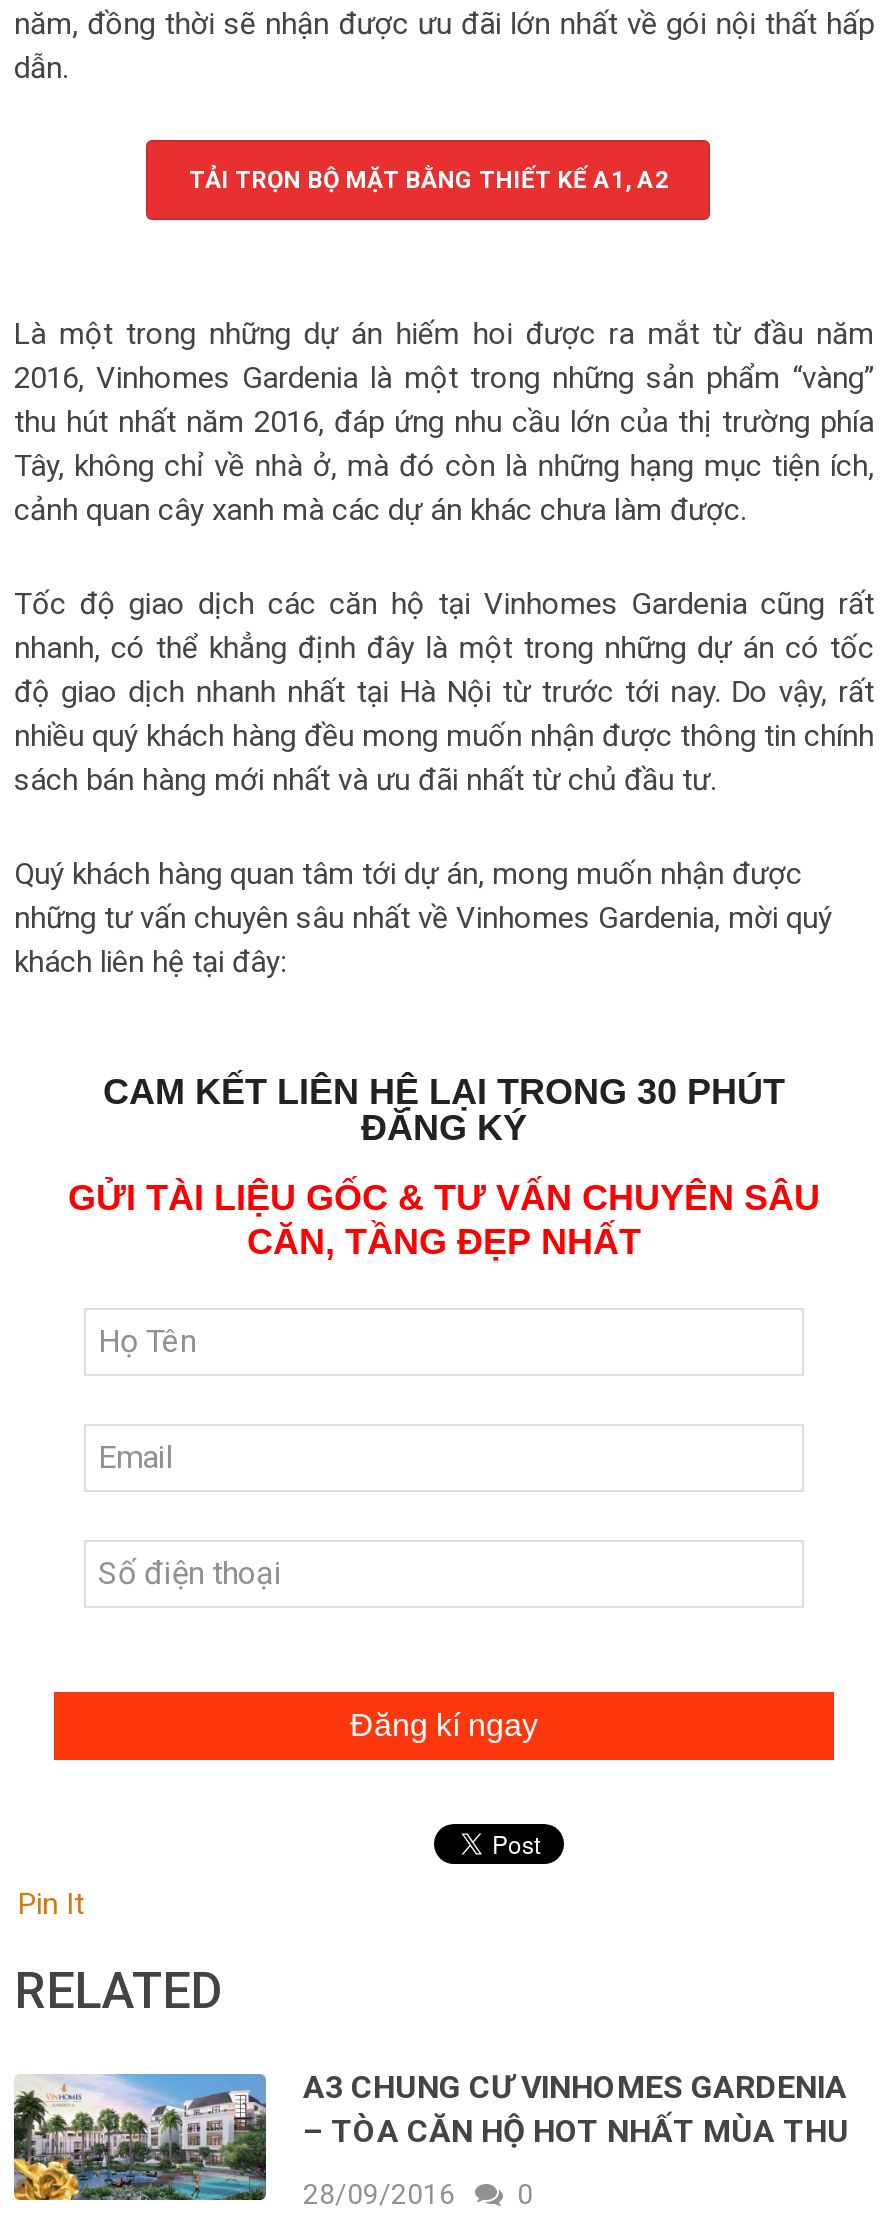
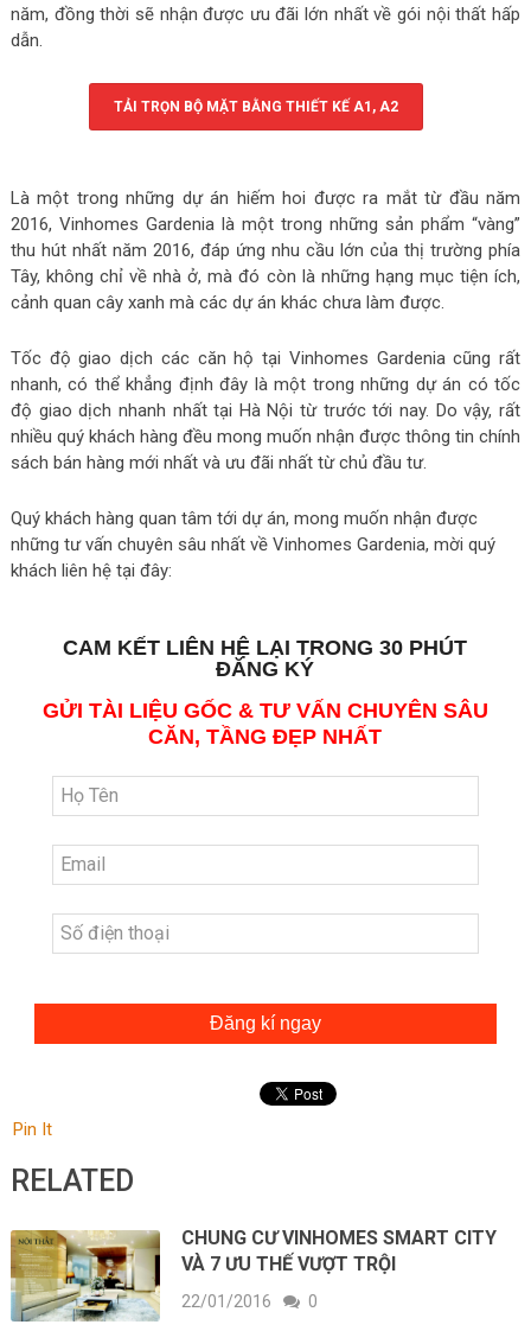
[12,2068,849,2228] [image] | A3 CHUNG CƯ VINHOMES GARDENIA | – TÒA CĂN HỘ HOT NHẤT MÙA THU -> [9,1226,497,1323] [image] | CHUNG CƯ VINHOMES SMART CITY | VÀ 7 ƯU THẾ VƯỢT TRỘI
[303,2178,533,2210] 28/09/2016 0 -> [182,1292,318,1311] 22/01/2016 0

